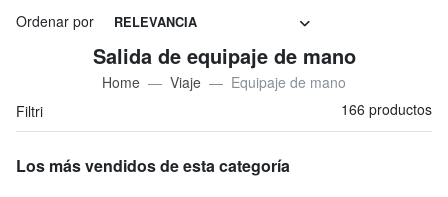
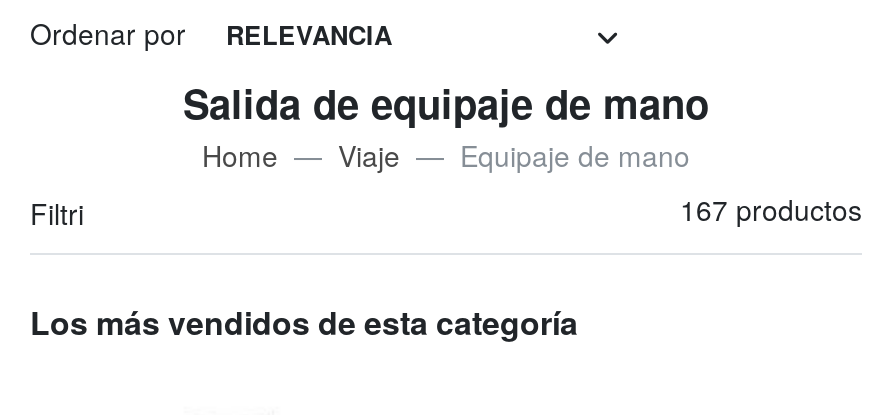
[341,98,432,118] 166 productos -> [680,188,862,228] 167 productos

